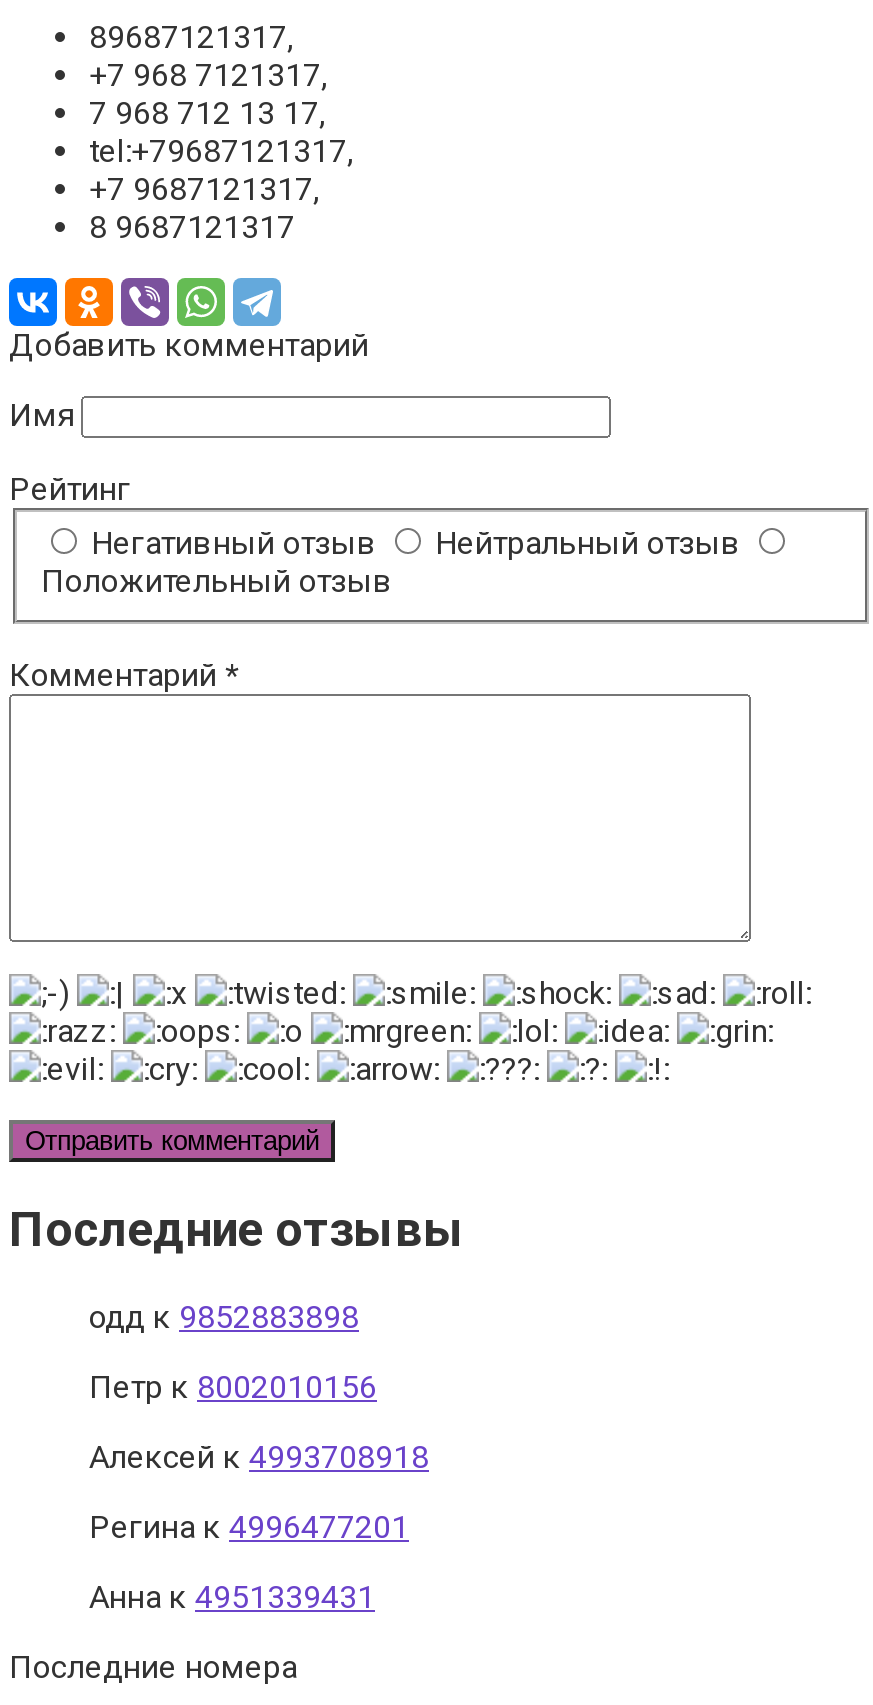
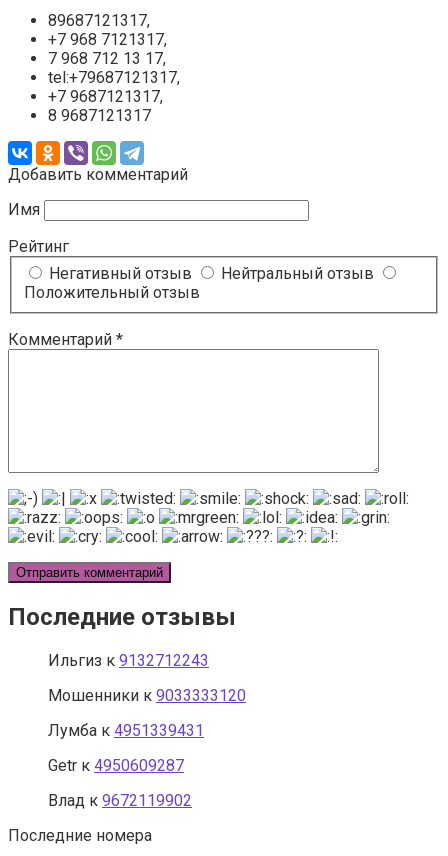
[89,1298,359,1336] одд к 9852883898 -> [48,651,209,670] Ильгиз к 9132712243
[89,1368,377,1406] Петр к 8002010156 -> [48,686,246,705] Мошенники к 9033333120
[89,1438,429,1476] Алексей к 4993708918 -> [48,721,204,740] Лумба к 4951339431
[89,1508,409,1546] Регина к 4996477201 -> [48,756,184,775] Getr к 4950609287
[89,1578,375,1616] Анна к 4951339431 -> [48,791,192,810] Влад к 9672119902

